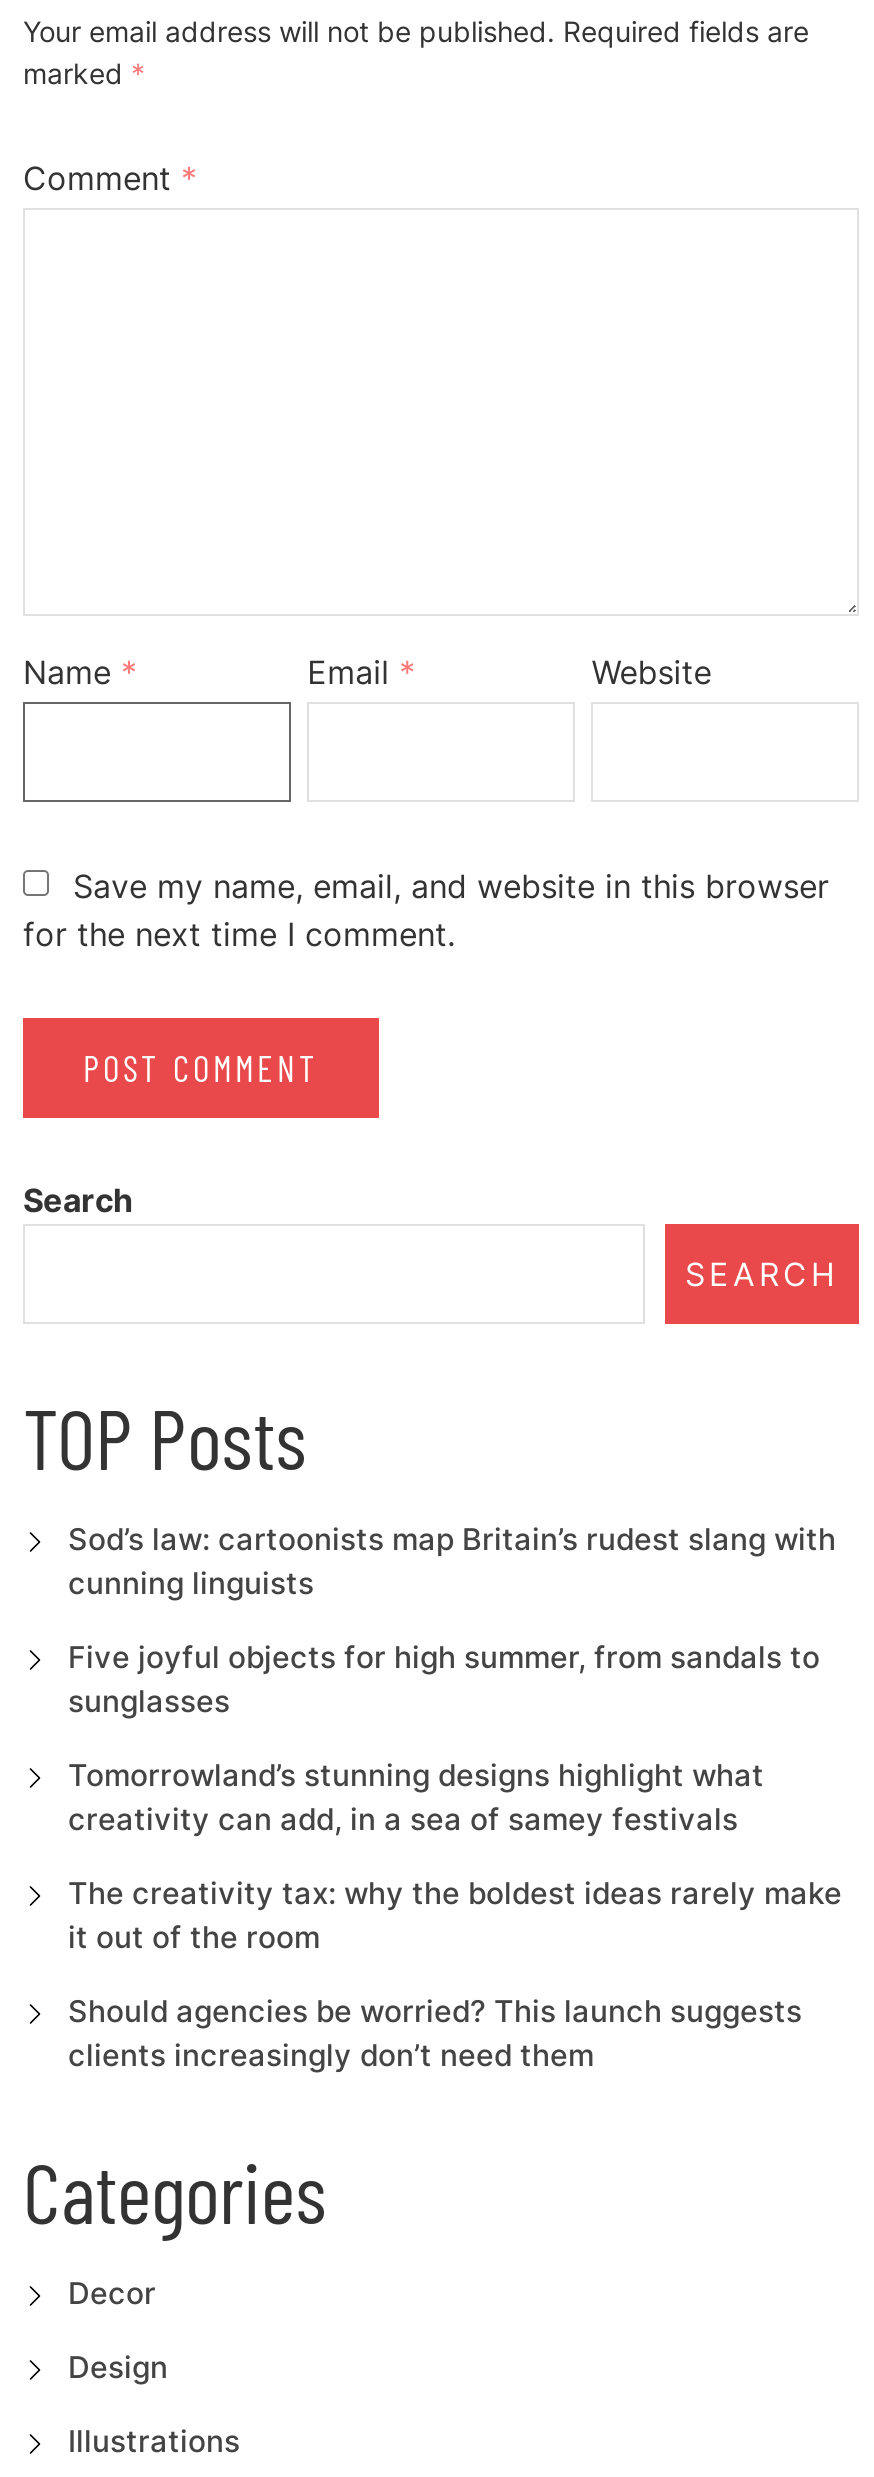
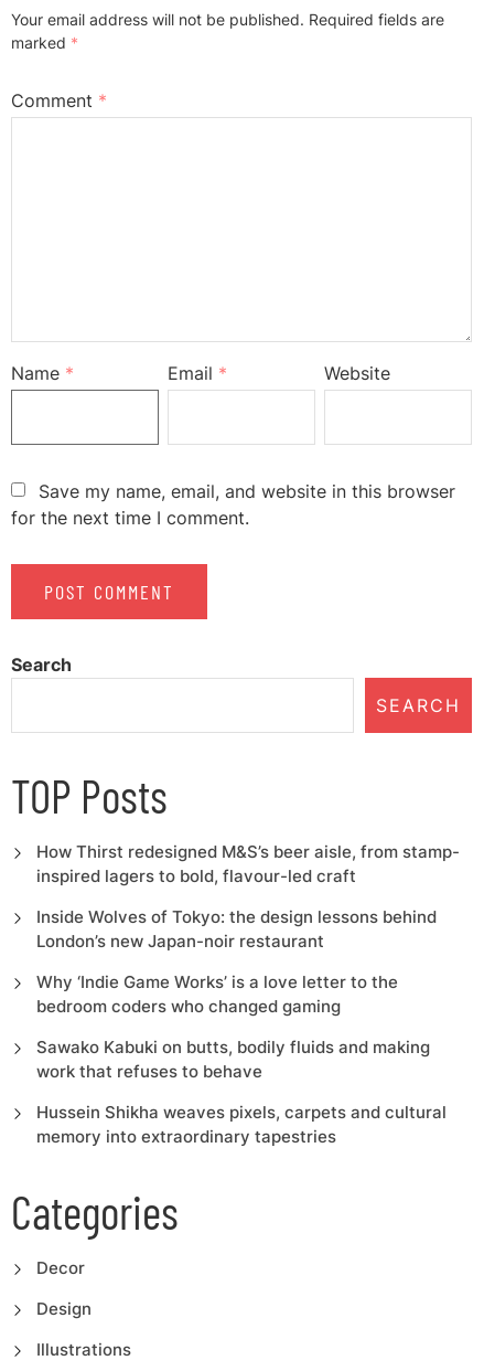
[68,1520,836,1602] Sod’s law: cartoonists map Britain’s rudest slang with | cunning linguists -> [36,841,459,886] How Thirst redesigned M&S’s beer aisle, from stamp- | inspired lagers to bold, flavour-led craft
[68,1638,820,1720] Five joyful objects for high summer, from sandals to | sunglasses -> [36,906,436,952] Inside Wolves of Tokyo: the design lessons behind | London’s new Japan-noir restaurant
[68,1756,764,1838] Tomorrowland’s stunning designs highlight what | creativity can add, in a sea of samey festivals -> [36,971,397,1017] Why ‘Indie Game Works’ is a love letter to the | bedroom coders who changed gaming
[68,1874,842,1956] The creativity tax: why the boldest ideas rarely make | it out of the room -> [36,1037,429,1082] Sawako Kabuki on butts, bodily fluids and making | work that refuses to behave
[68,1992,802,2074] Should agencies be worried? This launch suggests | clients increasingly don’t need them -> [36,1102,446,1147] Hussein Shikha weaves pixels, carpets and cultural | memory into extraordinary tapestries

